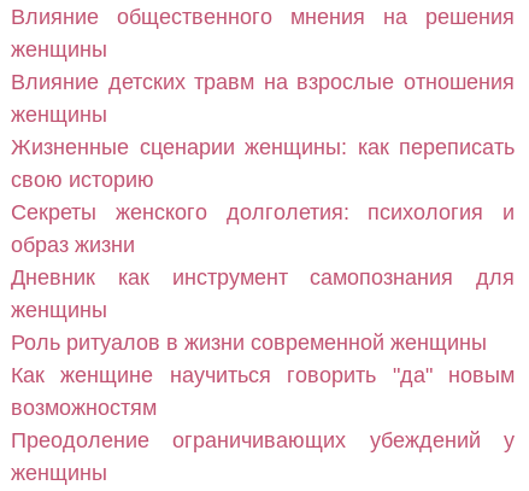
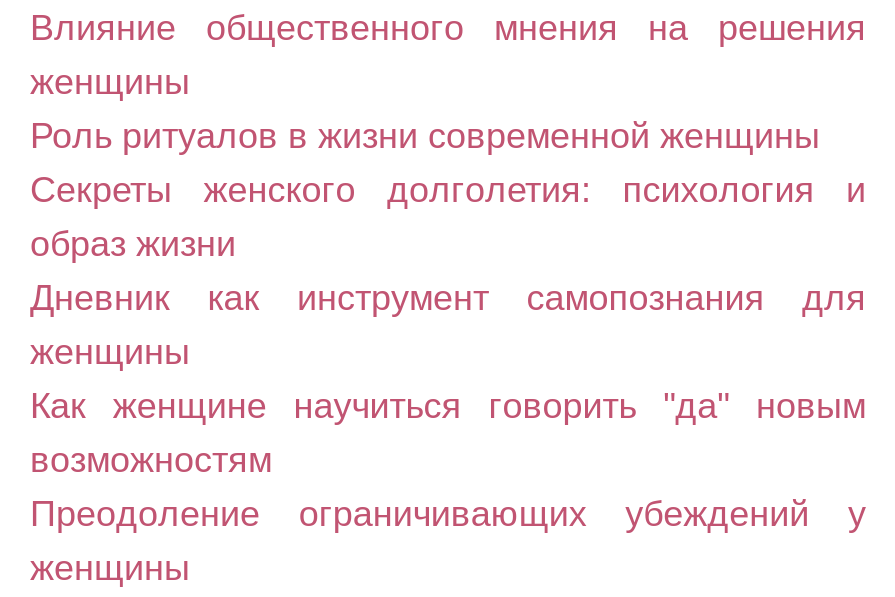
[11,70,515,192] Влияние детских травм на взрослые отношения | женщины | Жизненные сценарии женщины: как переписать | свою историю -> none
moved [11,331,487,355] -> [30,116,820,156]: Роль ритуалов в жизни современной женщины

